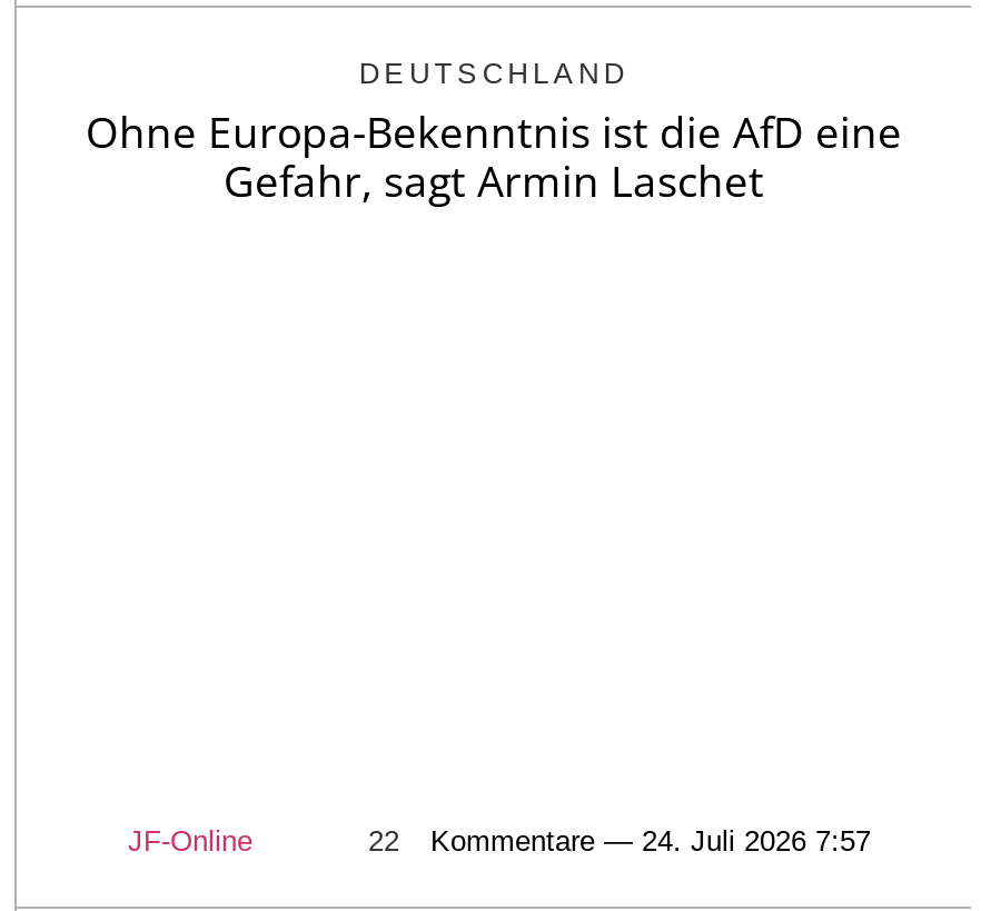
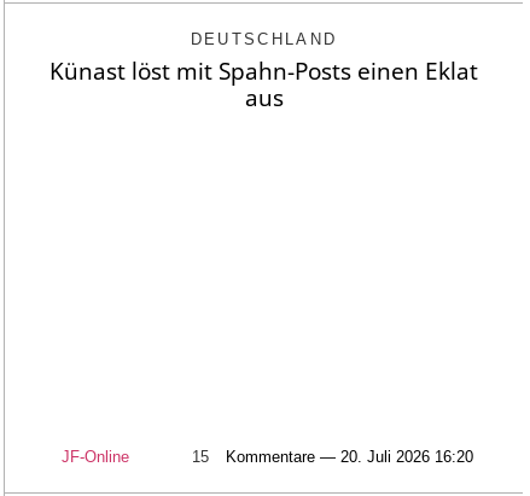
[86,103,902,210] Ohne Europa-Bekenntnis ist die AfD eine | Gefahr, sagt Armin Laschet -> [49,56,478,114] Künast löst mit Spahn-Posts einen Eklat | aus
[359,826,871,859] 22 | Kommentare — 24. Juli 2026 7:57 -> [187,448,473,466] 15 | Kommentare — 20. Juli 2026 16:20

